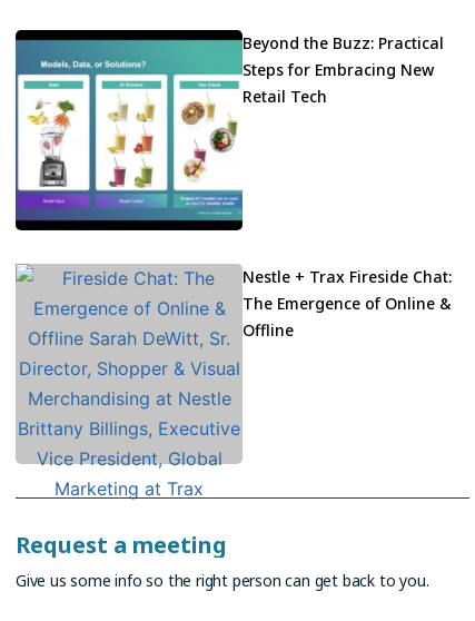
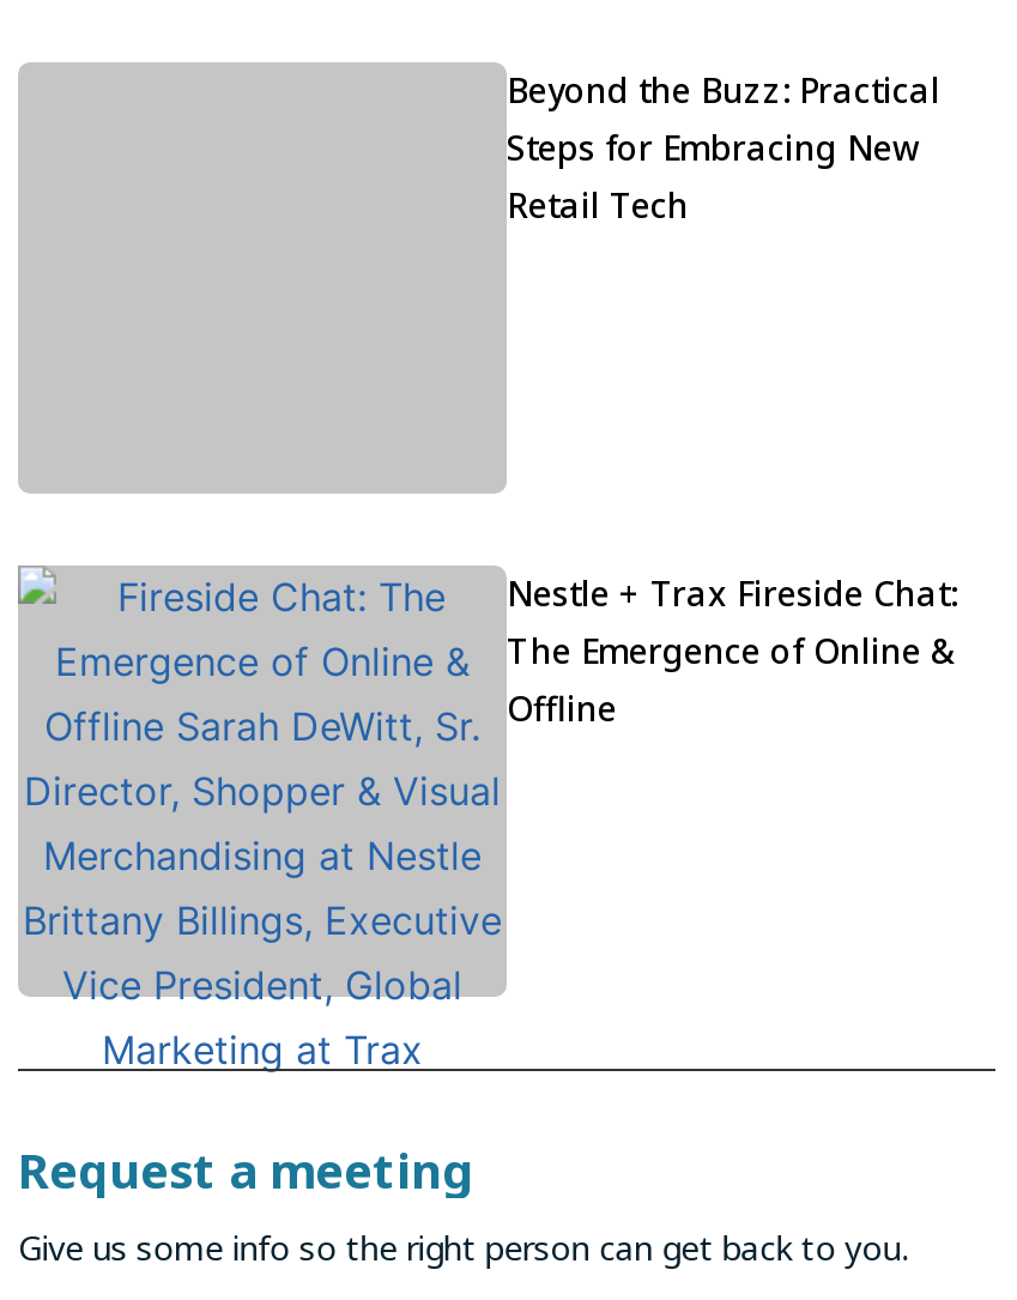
[14,29,244,231] [image] -> none

